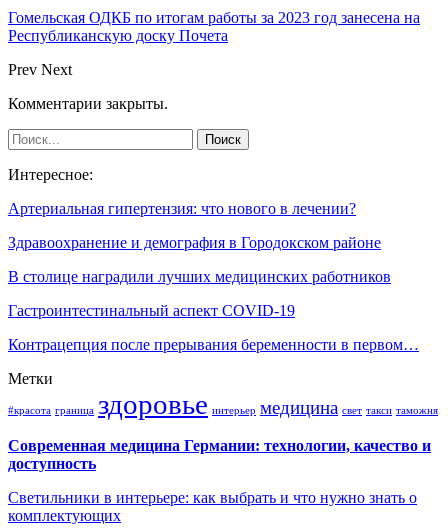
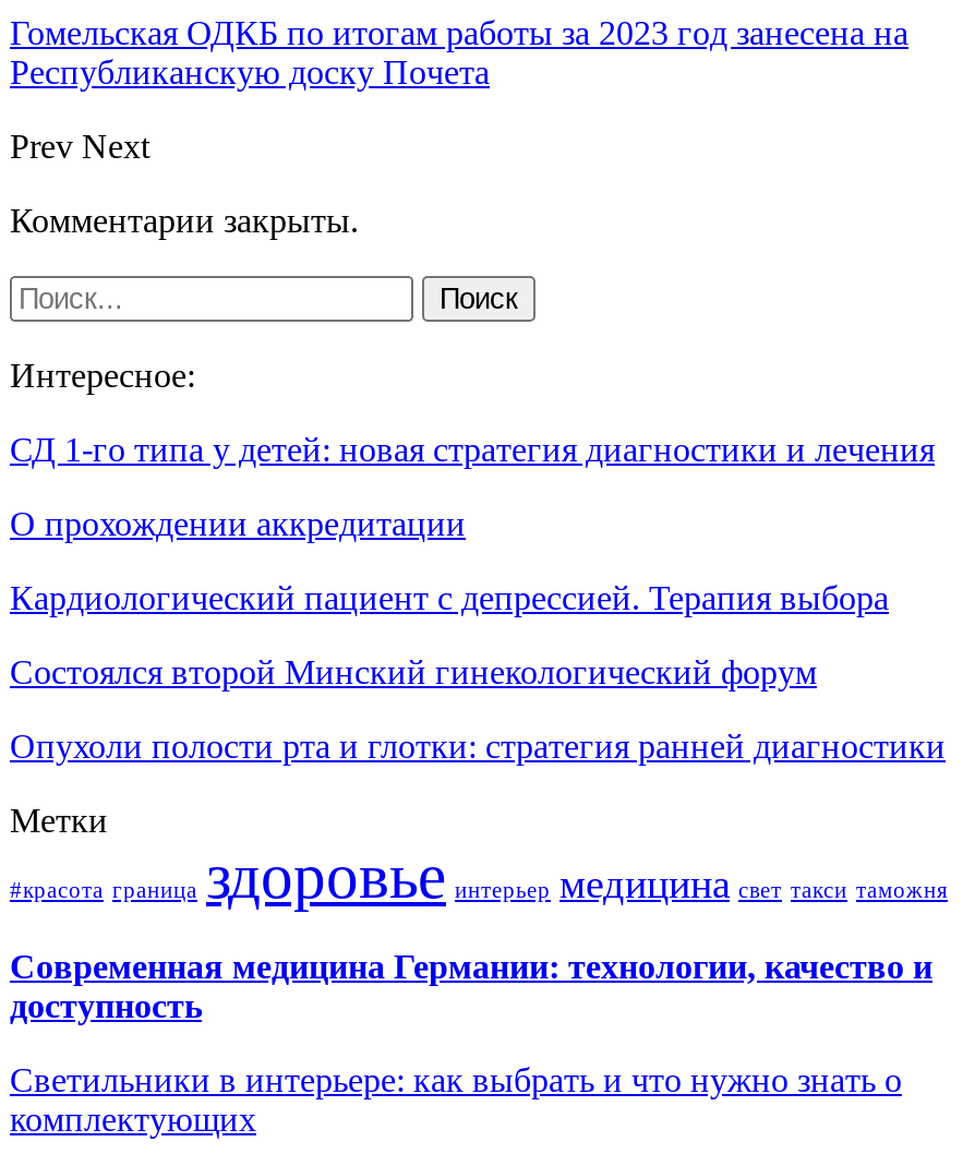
[8,200,356,217] Артериальная гипертензия: что нового в лечении? -> [10,430,935,467] СД 1-го типа у детей: новая стратегия диагностики и лечения
[8,234,381,251] Здравоохранение и демография в Городокском районе -> [10,505,466,542] О прохождении аккредитации
[8,268,391,285] В столице наградили лучших медицинских работников -> [10,579,889,616] Кардиологический пациент с депрессией. Терапия выбора
[8,302,295,319] Гастроинтестинальный аспект COVID-19 -> [10,653,817,690] Состоялся второй Минский гинекологический форум
[8,336,419,353] Контрацепция после прерывания беременности в первом… -> [10,727,946,764] Опухоли полости рта и глотки: стратегия ранней диагностики

